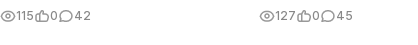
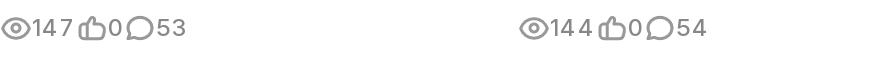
[16,8,34,22] 115 -> [32,13,76,41] 147
[74,8,91,22] 42 -> [156,13,186,41] 53
[275,8,296,22] 127 -> [550,13,596,41] 144
[336,8,353,22] 45 -> [676,13,710,41] 54

